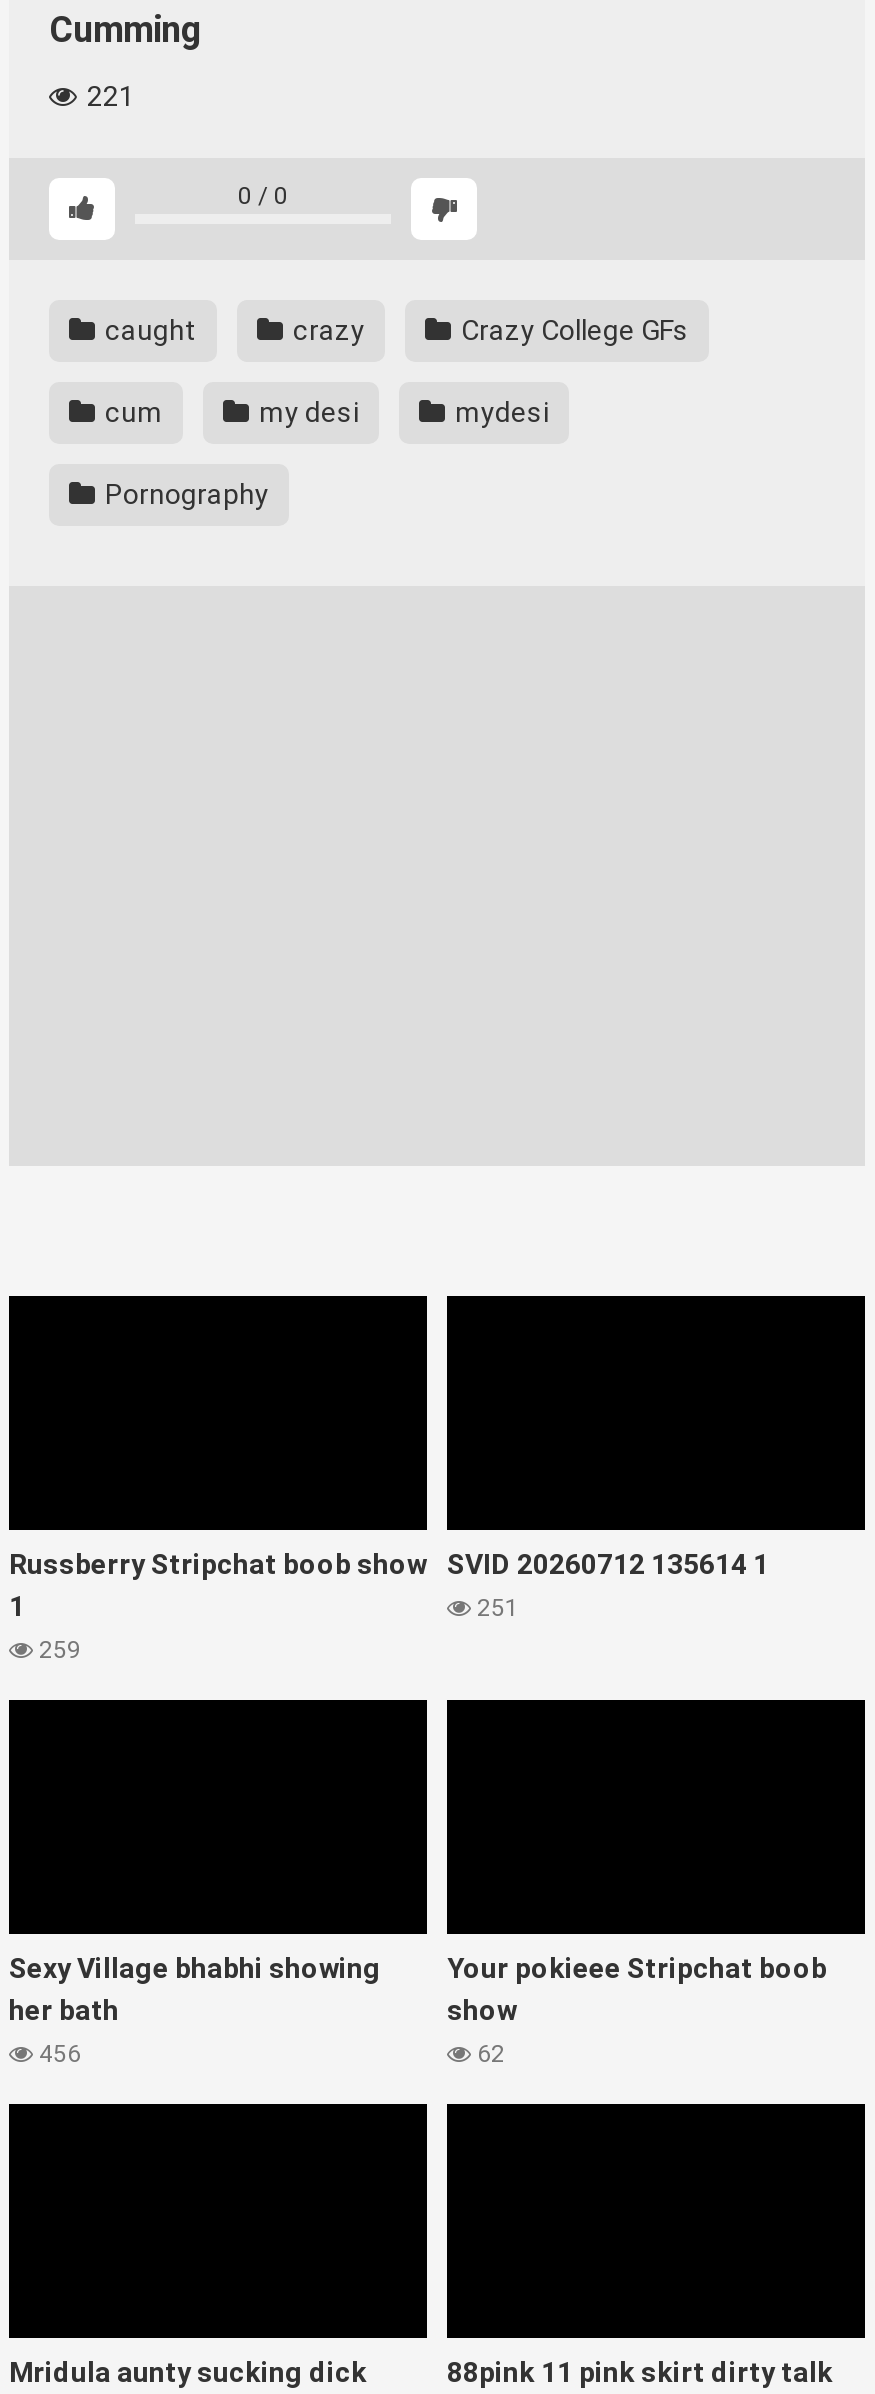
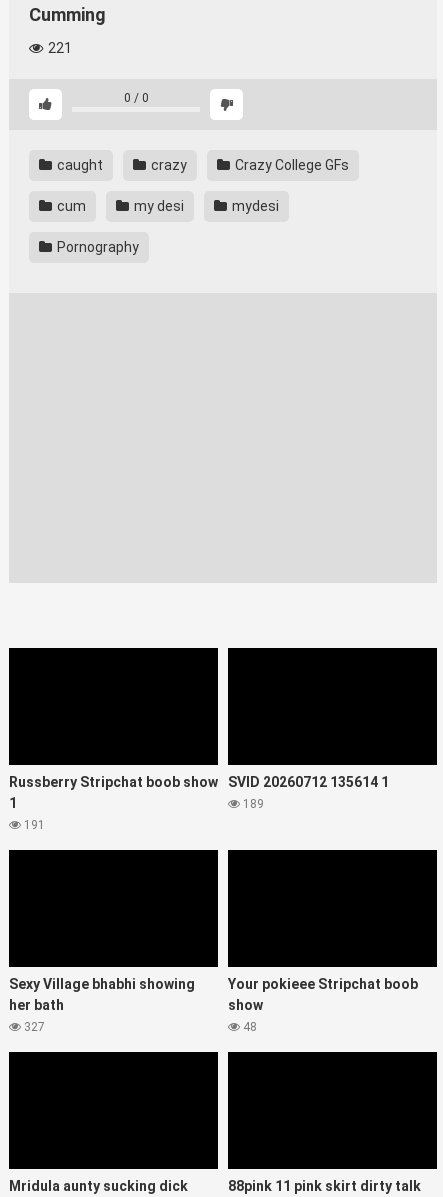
[471,1595,519,1623] 251 -> [240,797,264,811] 189
[33,1637,81,1665] 259 -> [21,818,45,832] 191
[33,2040,81,2068] 456 -> [21,1020,45,1034] 327
[471,2040,505,2068] 62 -> [240,1020,257,1034] 48

